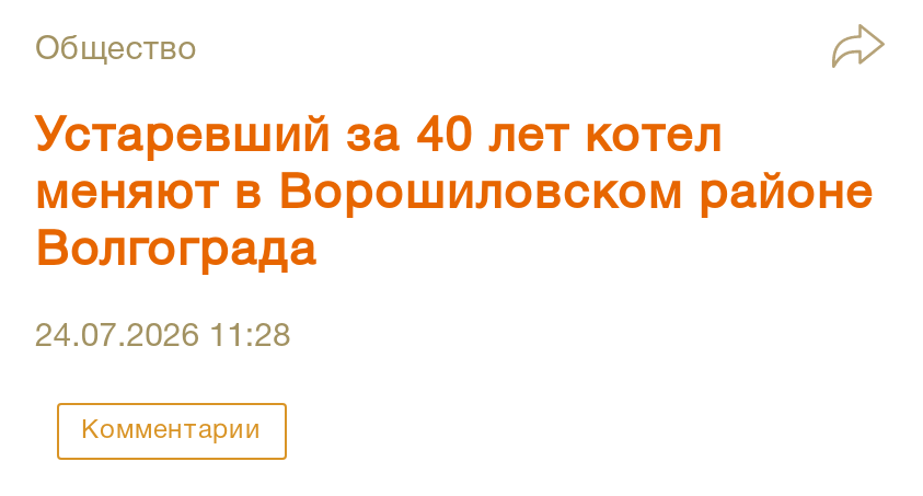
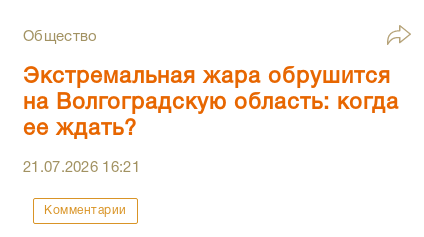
[35,115,874,273] Устаревший за 40 лет котел | меняют в Ворошиловском районе | Волгограда -> [23,66,399,138] Экстремальная жара обрушится | на Волгоградскую область: когда | ее ждать?
[35,321,291,351] 24.07.2026 11:28 -> [23,160,140,174] 21.07.2026 16:21

